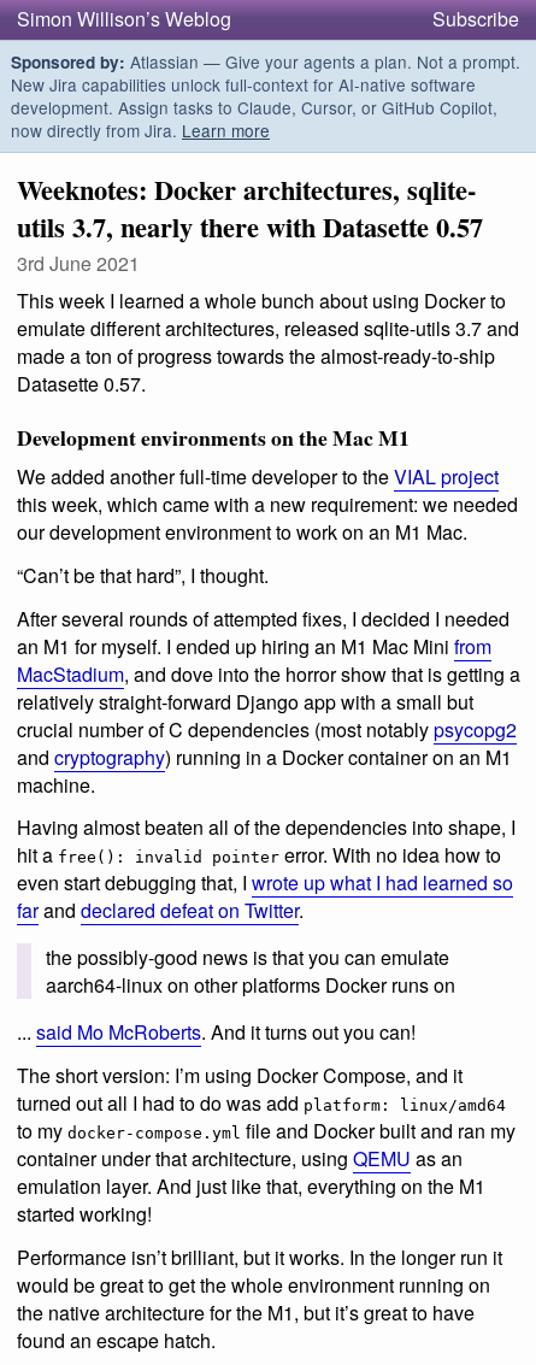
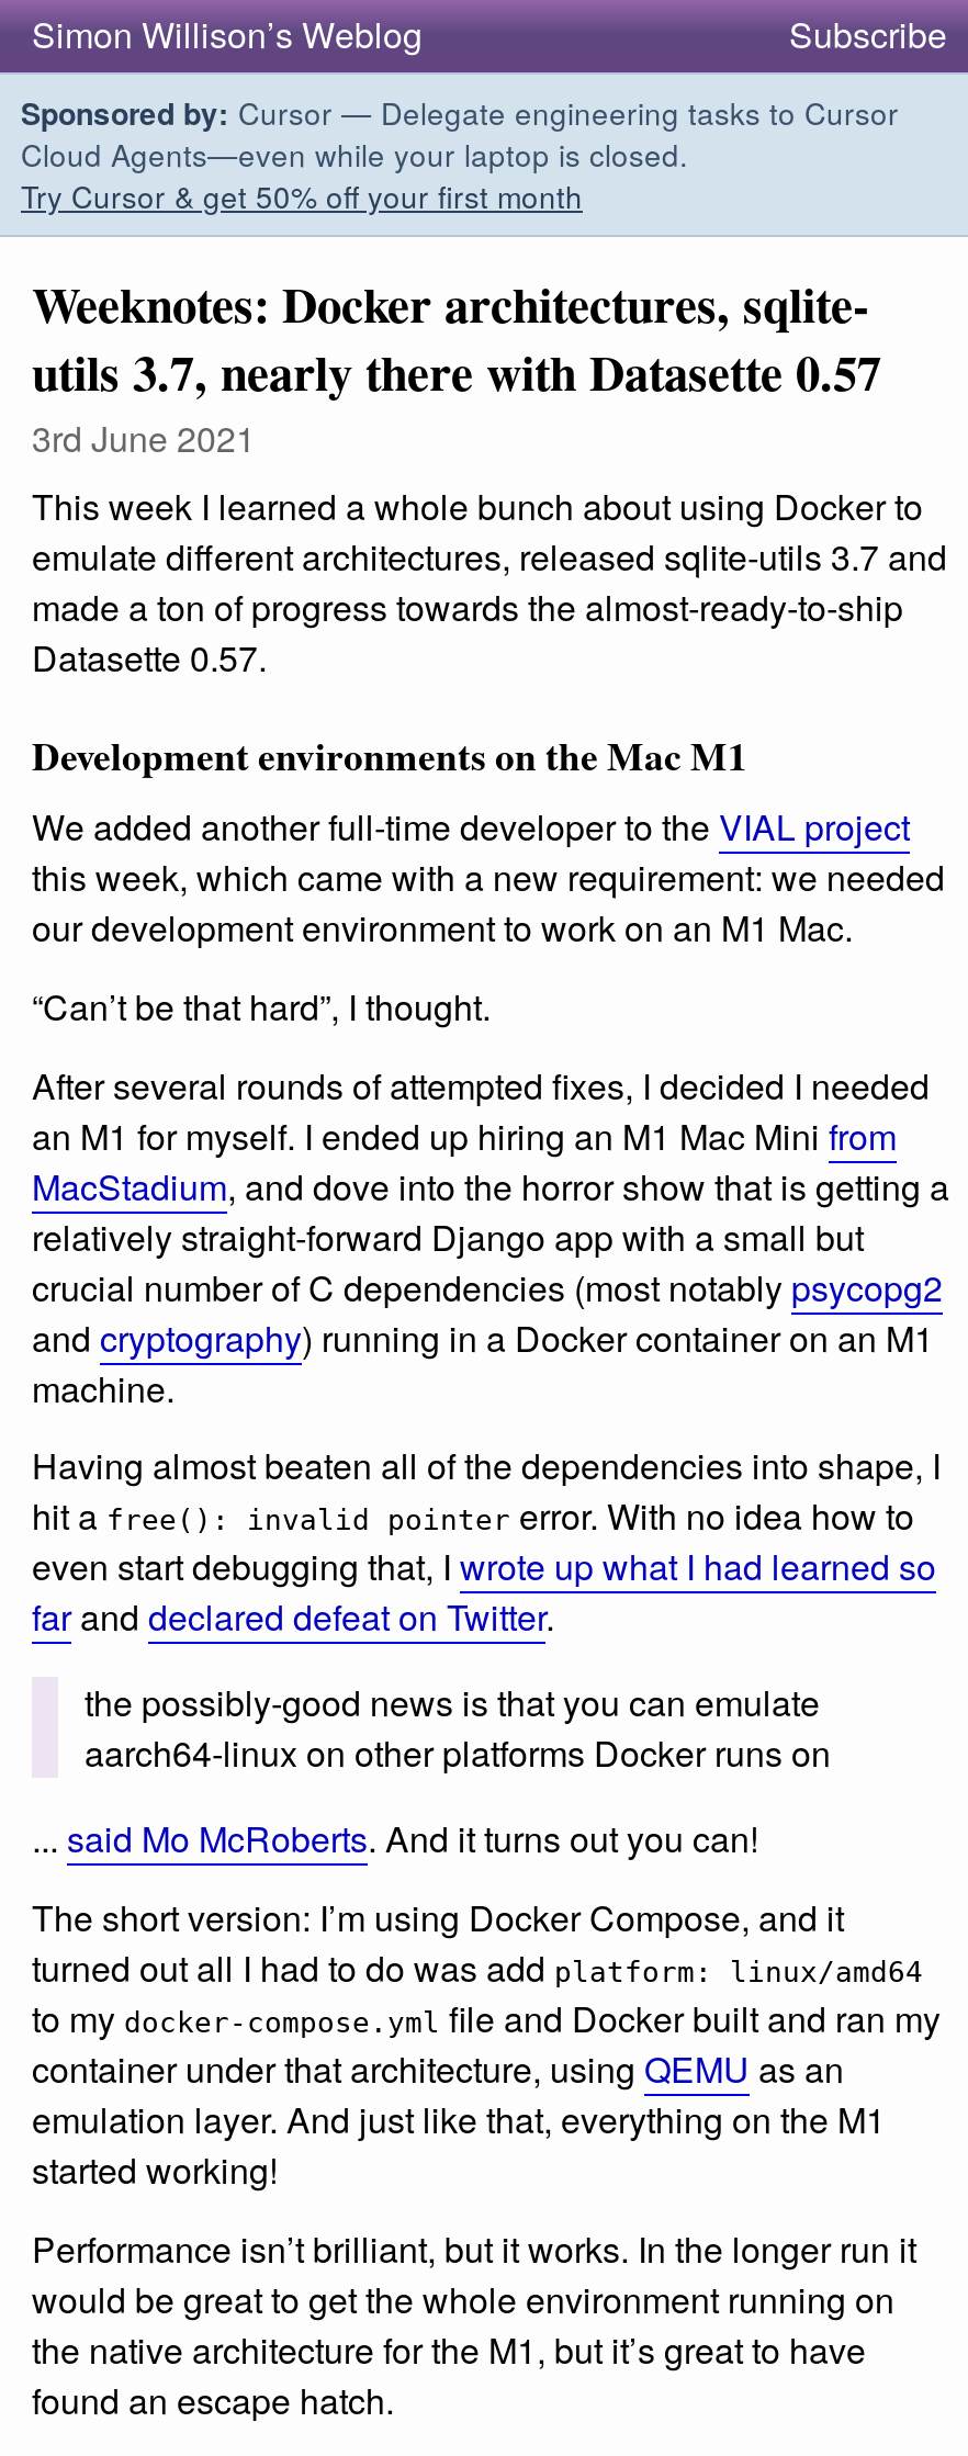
[11,49,520,142] Sponsored by: Atlassian — Give your agents a plan. Not a prompt. | New Jira capabilities unlock full-context for AI-native software | development. Assign tasks to Claude, Cursor, or GitHub Copilot, | now directly from Jira. Learn more -> [21,90,899,217] Sponsored by: Cursor — Delegate engineering tasks to Cursor | Cloud Agents—even while your laptop is closed. | Try Cursor & get 50% off your first month

